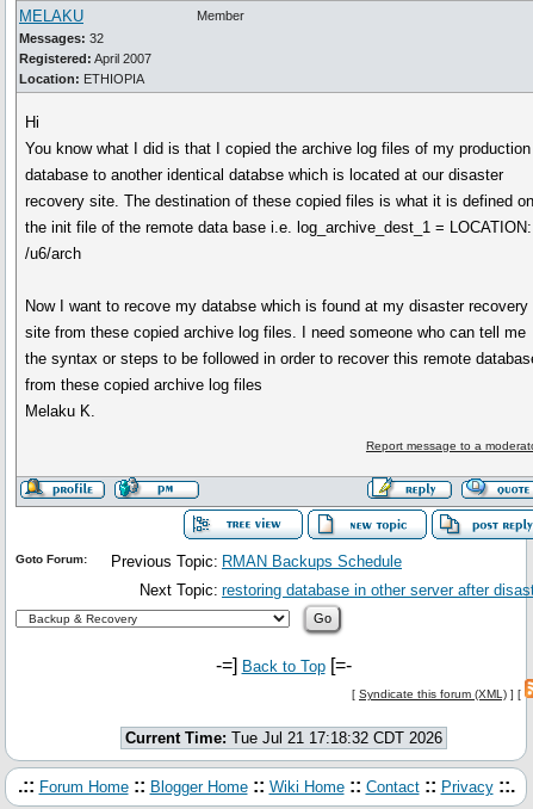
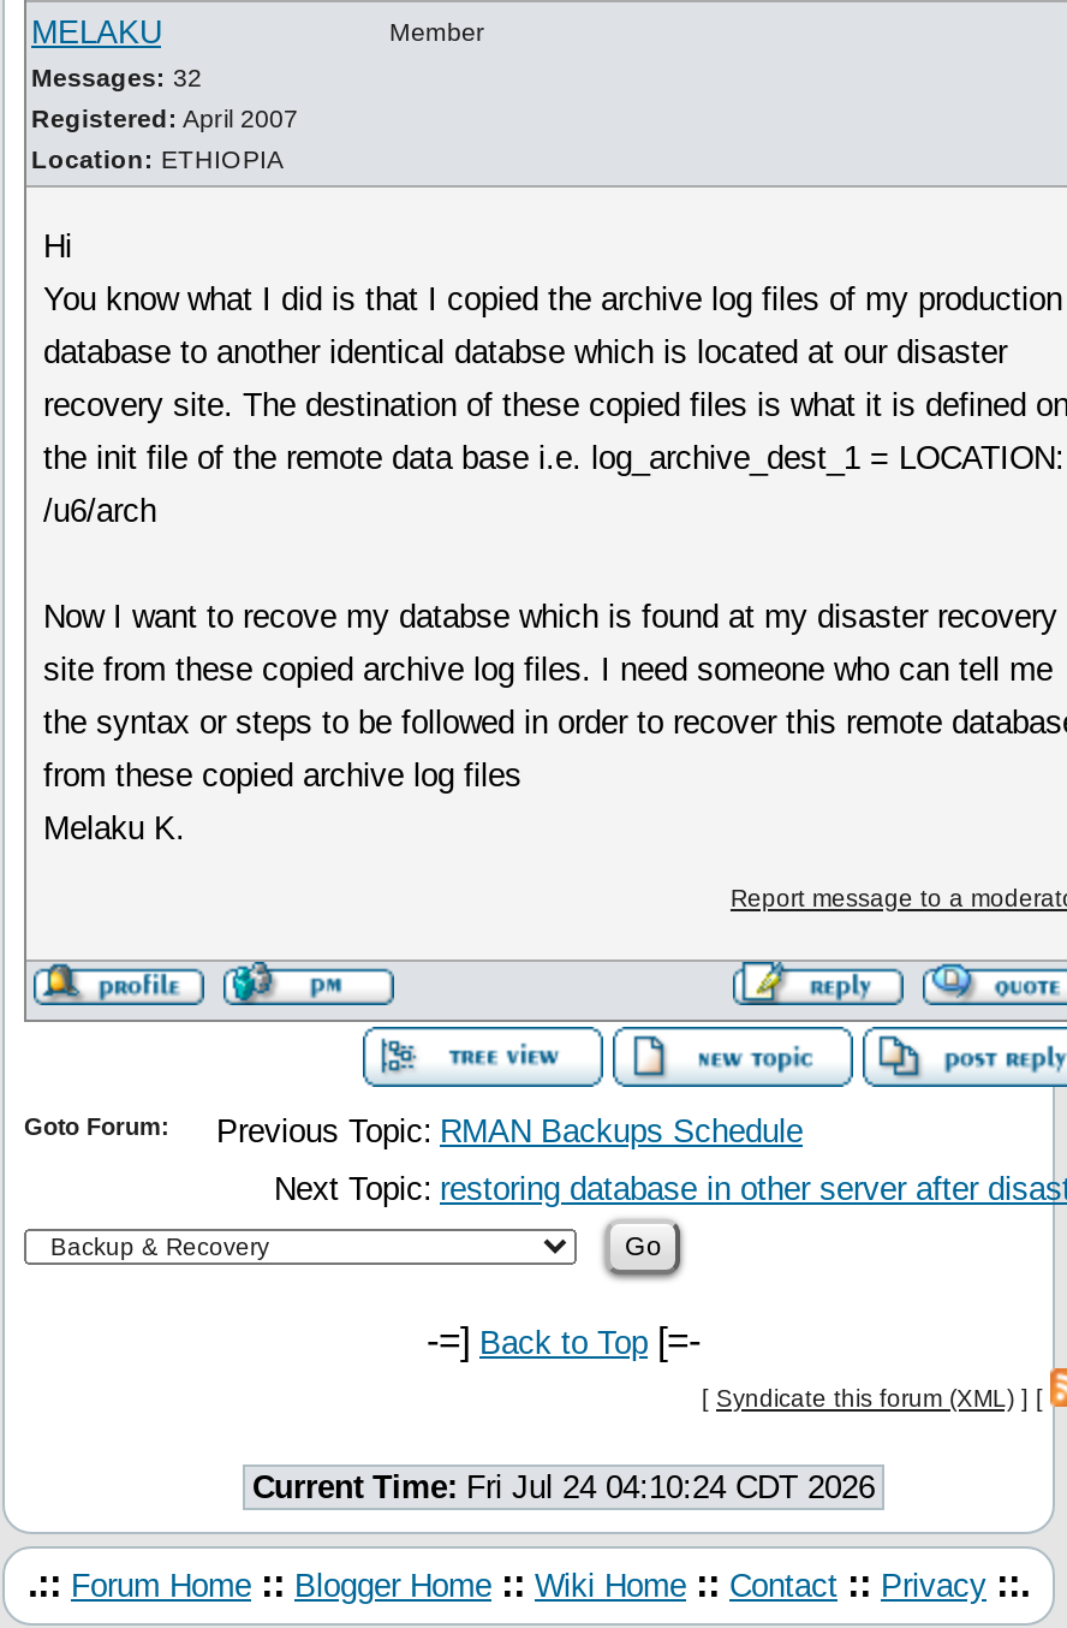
[125,729,442,747] Current Time: Tue Jul 21 17:18:32 CDT 2026 -> [252,1469,875,1505] Current Time: Fri Jul 24 04:10:24 CDT 2026

